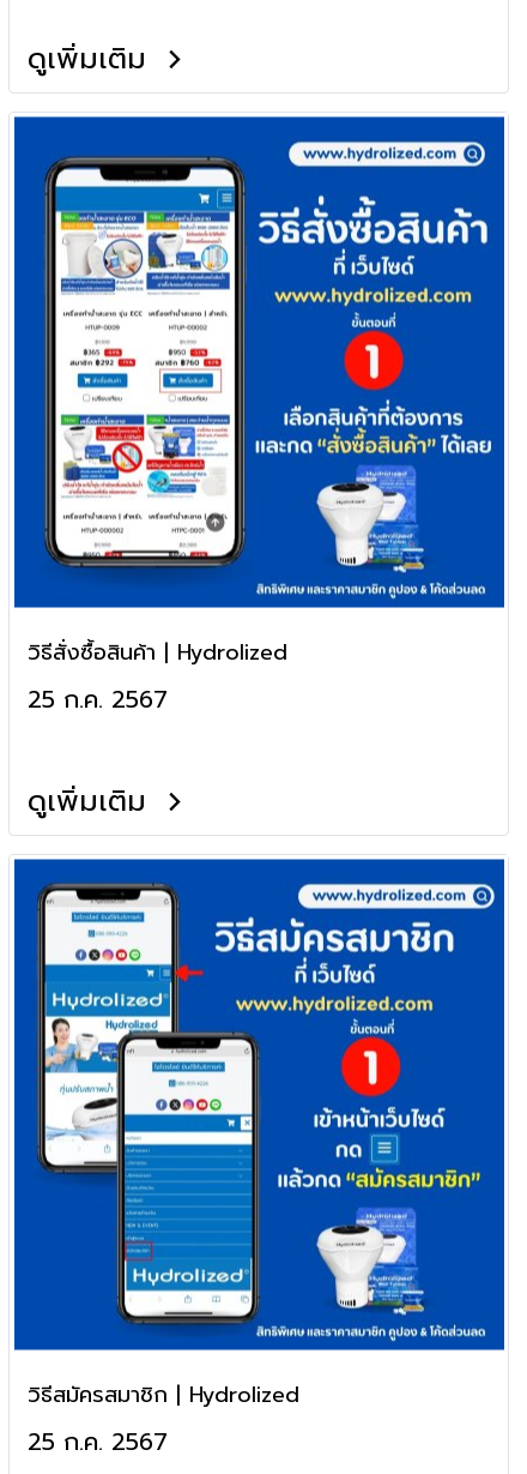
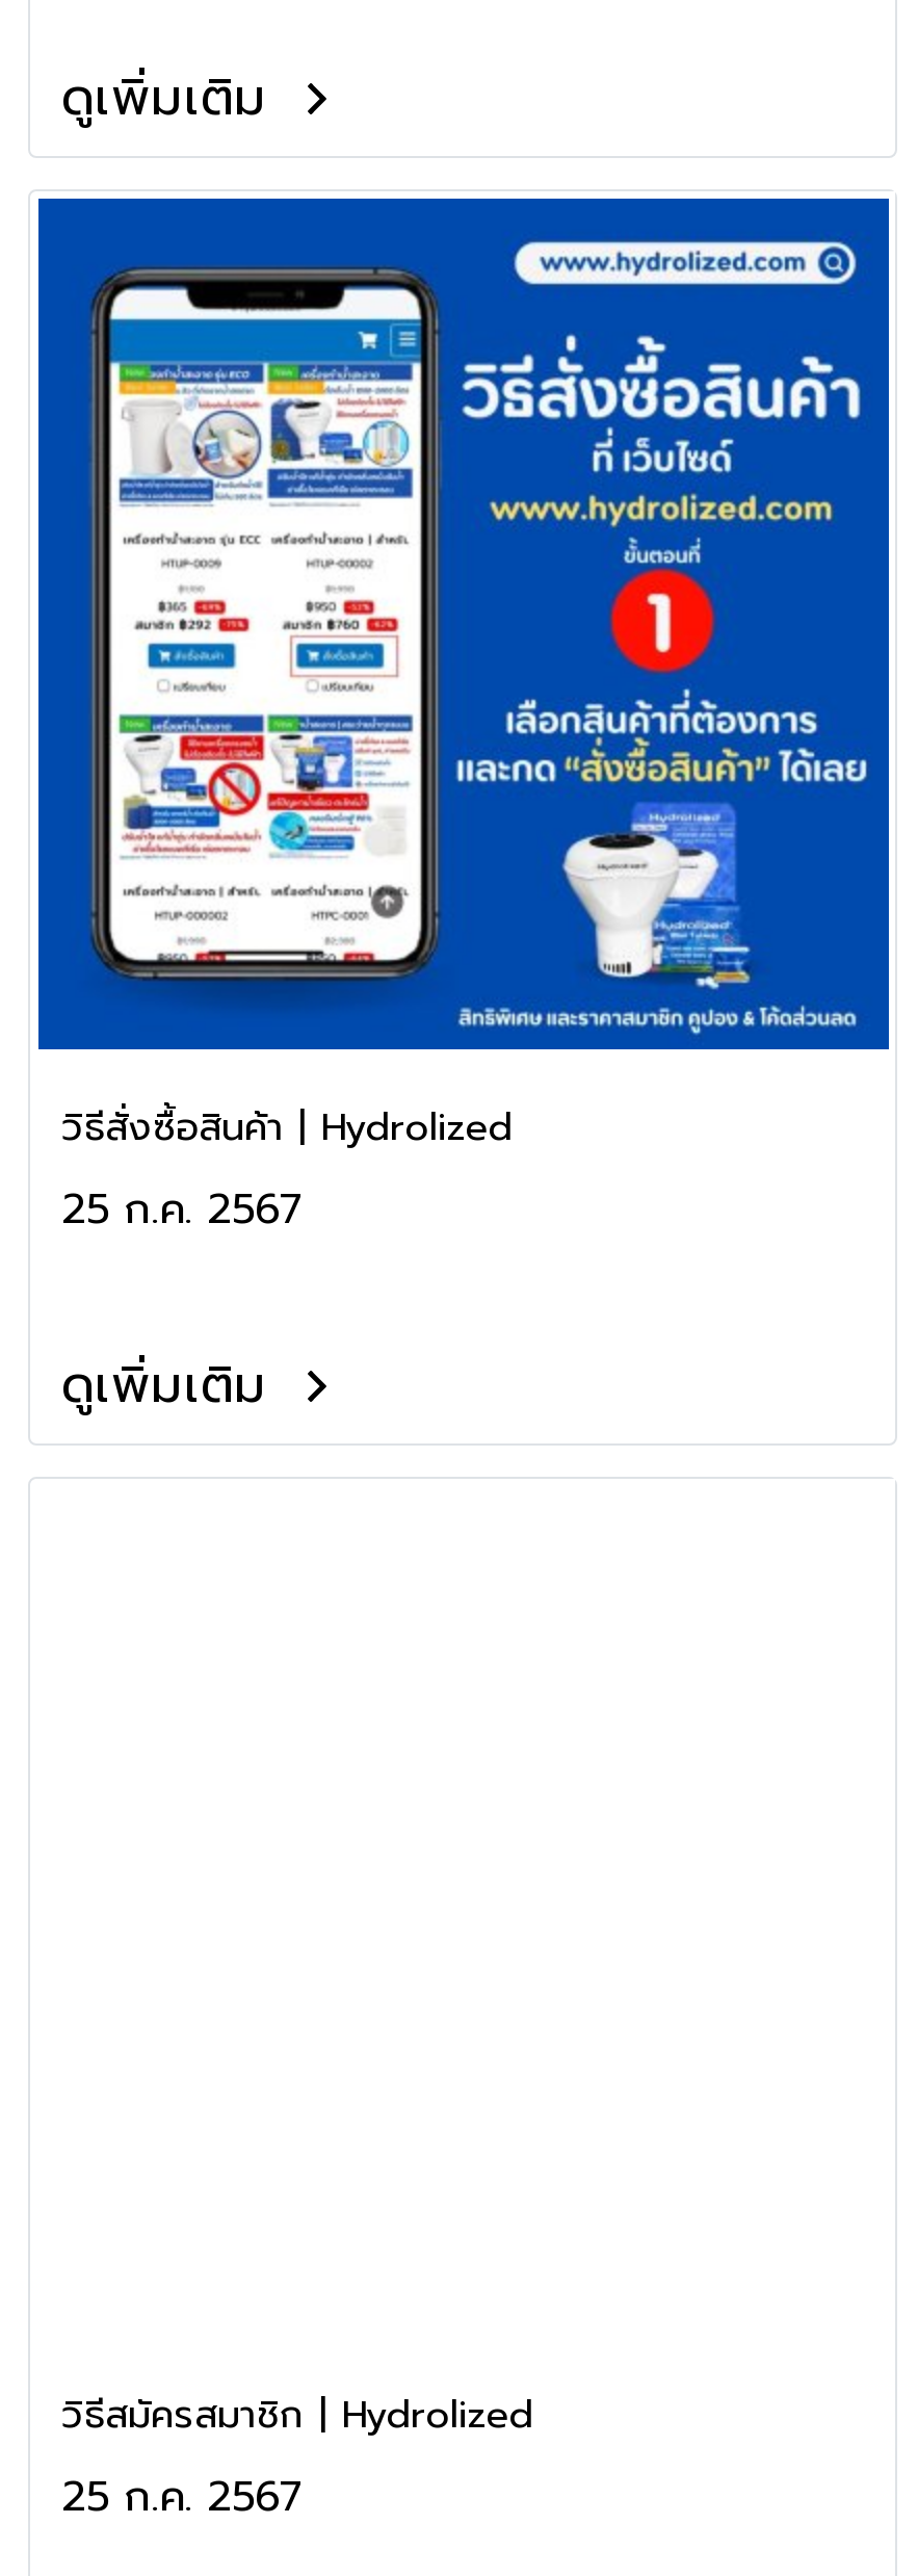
[13,858,505,1352] [image] -> none

